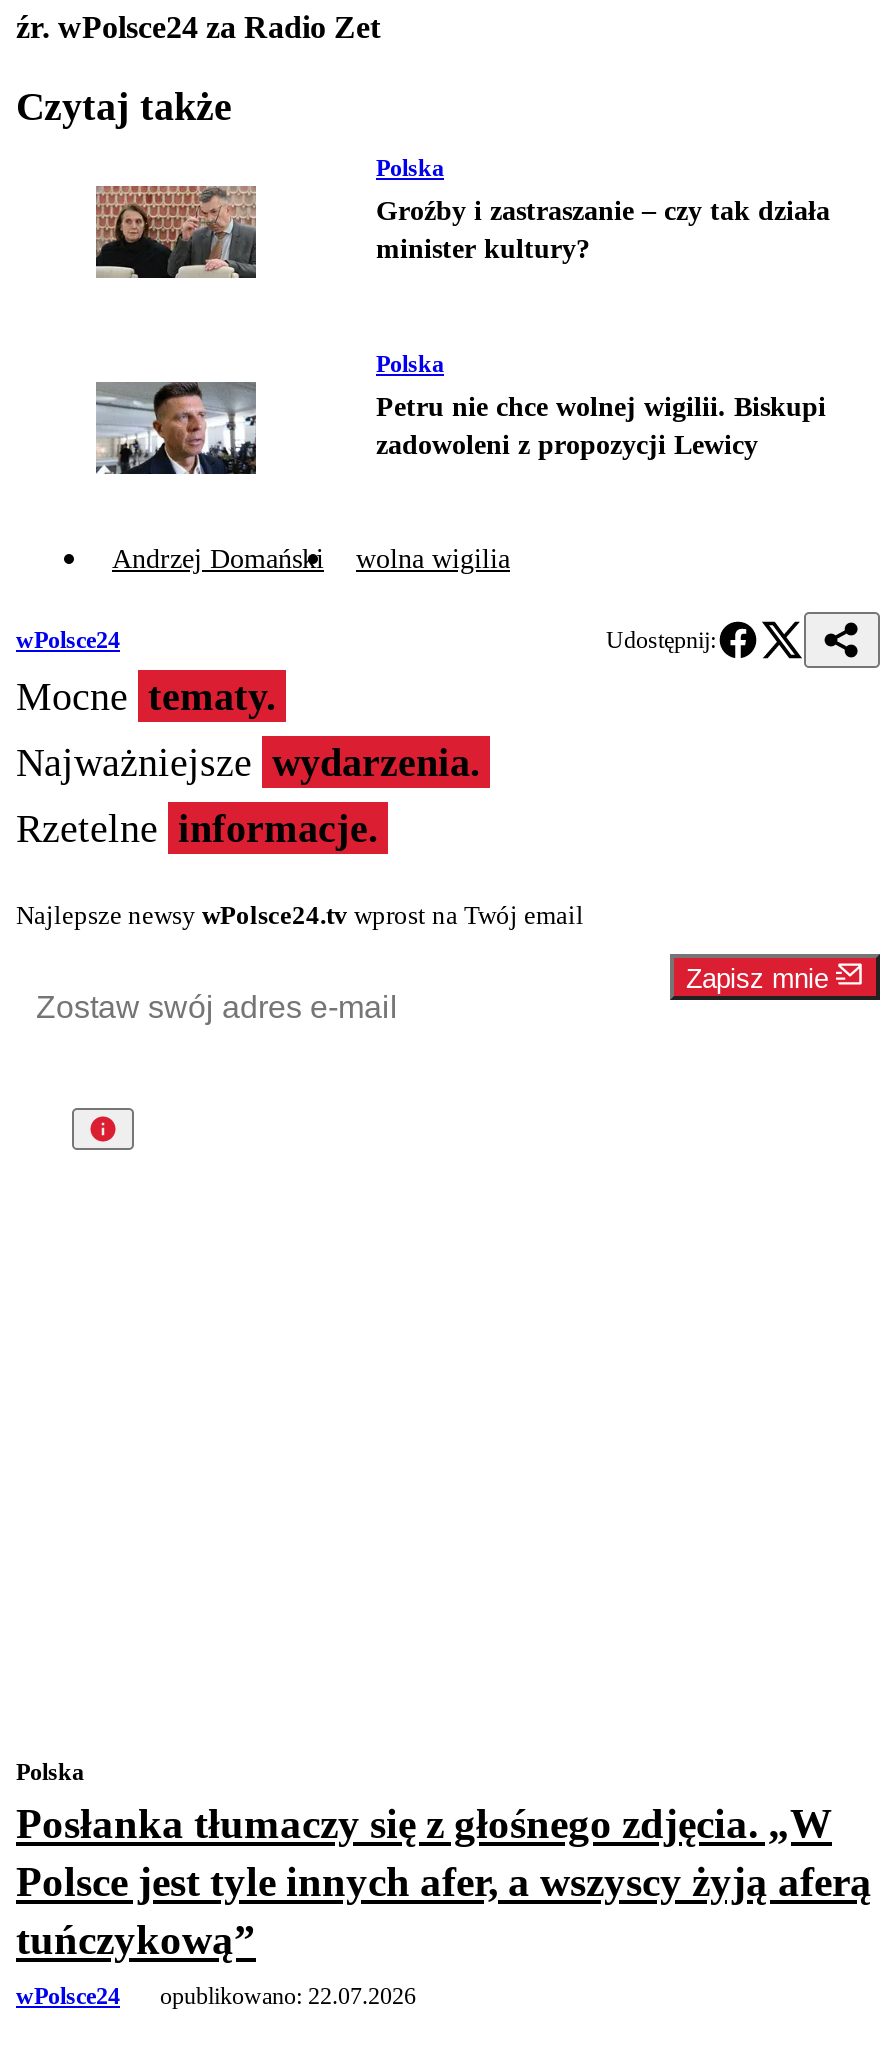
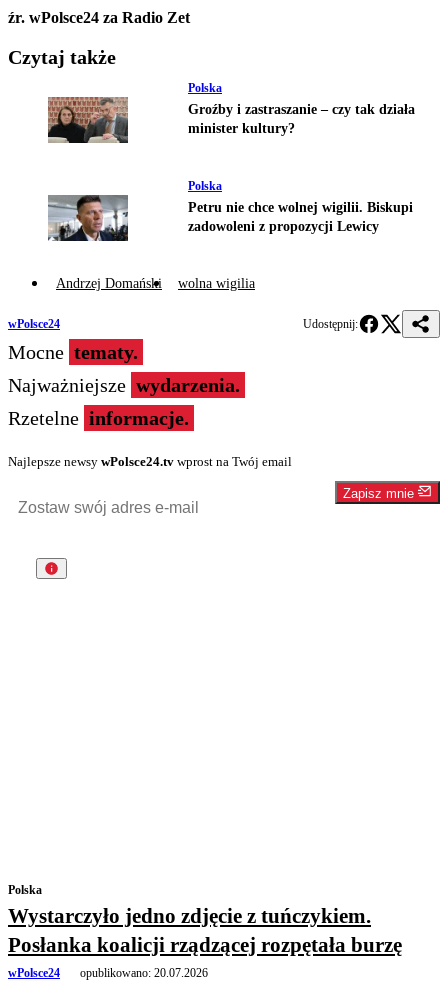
[16,1800,872,1964] Posłanka tłumaczy się z głośnego zdjęcia. „W | Polsce jest tyle innych afer, a wszyscy żyją aferą | tuńczykową” -> [8,904,402,957] Wystarczyło jedno zdjęcie z tuńczykiem. | Posłanka koalicji rządzącej rozpętała burzę
[160,1982,416,2010] opublikowano: 22.07.2026 -> [80,966,208,980] opublikowano: 20.07.2026

